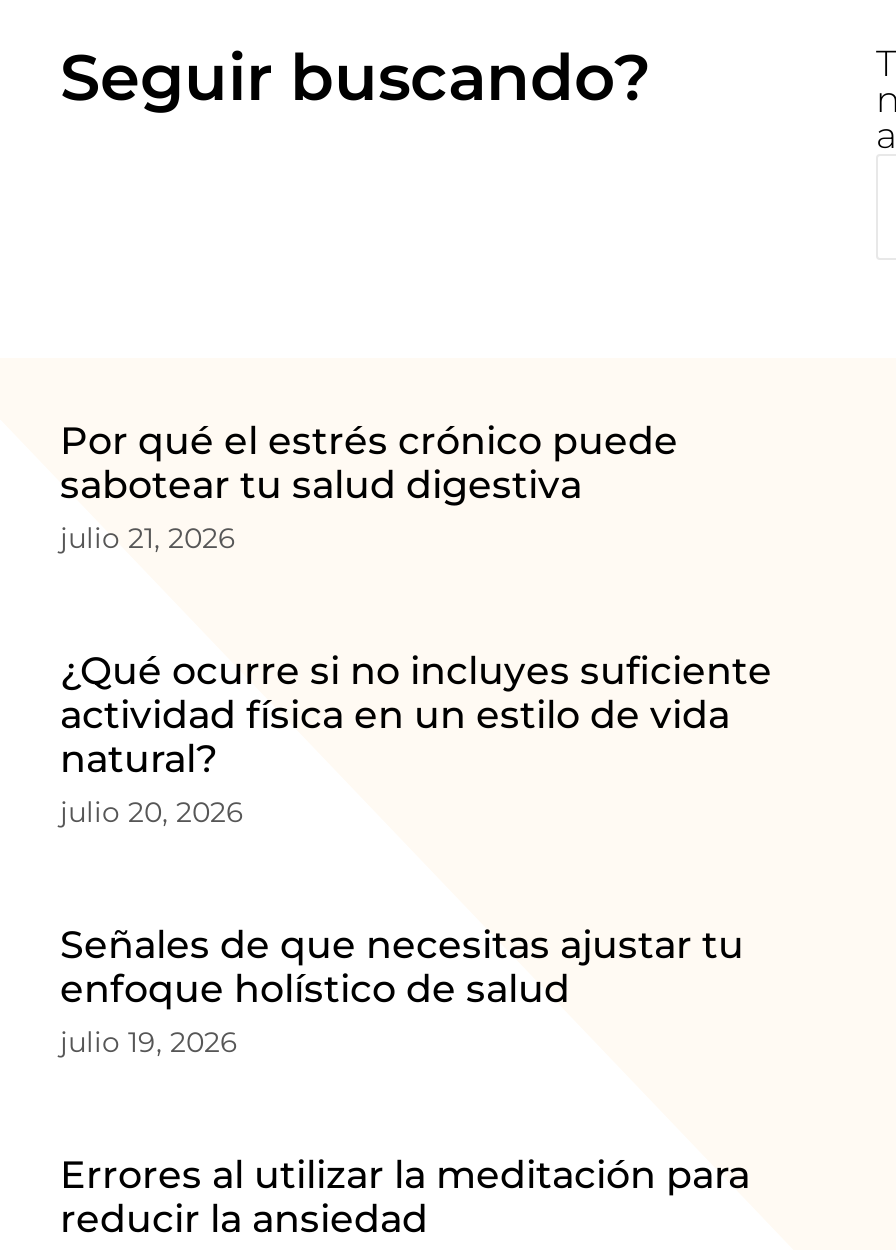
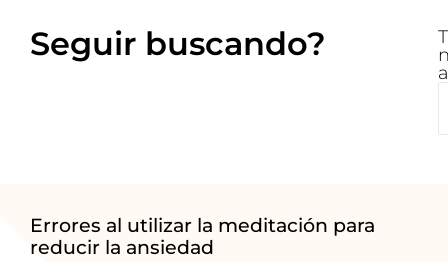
[60,418,772,1060] Por qué el estrés crónico puede | sabotear tu salud digestiva | julio 21, 2026 | ¿Qué ocurre si no incluyes suficiente | actividad física en un estilo de vida | natural? | julio 20, 2026 | Señales de que necesitas ajustar tu | enfoque holístico de salud | julio 19, 2026 -> none

